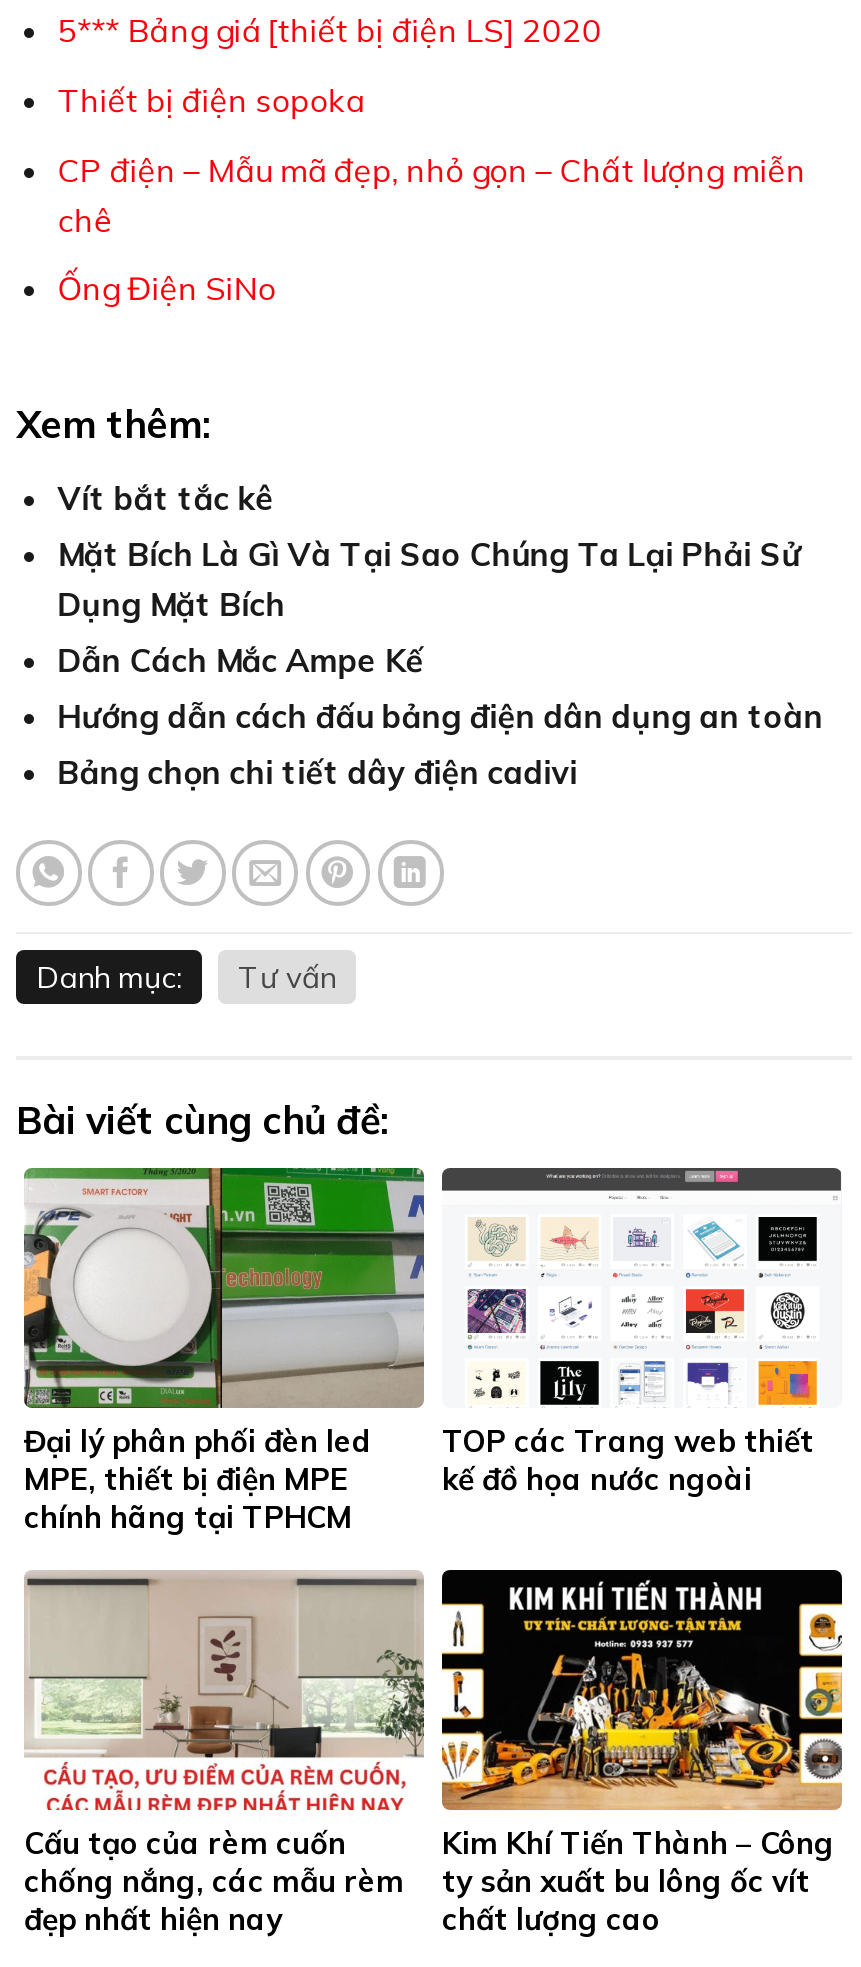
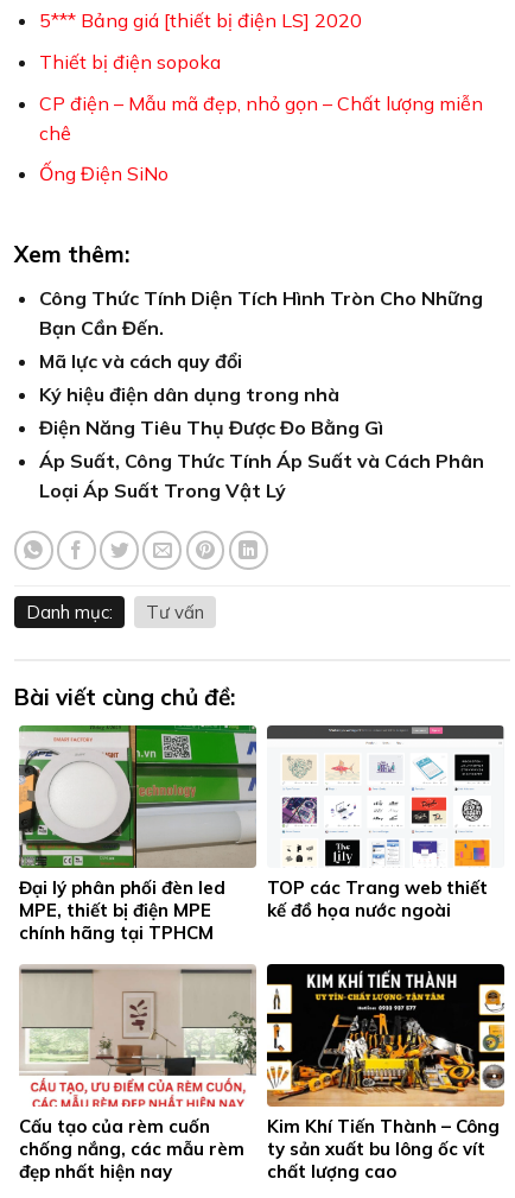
[58,478,824,792] Vít bắt tắc kê | Mặt Bích Là Gì Và Tại Sao Chúng Ta Lại Phải Sử | Dụng Mặt Bích | Dẫn Cách Mắc Ampe Kế | Hướng dẫn cách đấu bảng điện dân dụng an toàn | Bảng chọn chi tiết dây điện cadivi -> [39,286,484,502] Công Thức Tính Diện Tích Hình Tròn Cho Những | Bạn Cần Đến. | Mã lực và cách quy đổi | Ký hiệu điện dân dụng trong nhà | Điện Năng Tiêu Thụ Được Đo Bằng Gì | Áp Suất, Công Thức Tính Áp Suất và Cách Phân | Loại Áp Suất Trong Vật Lý

